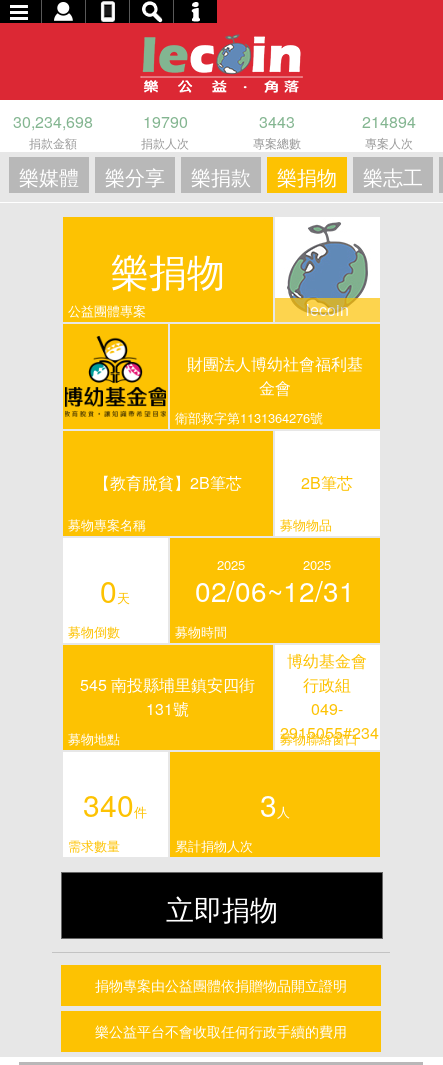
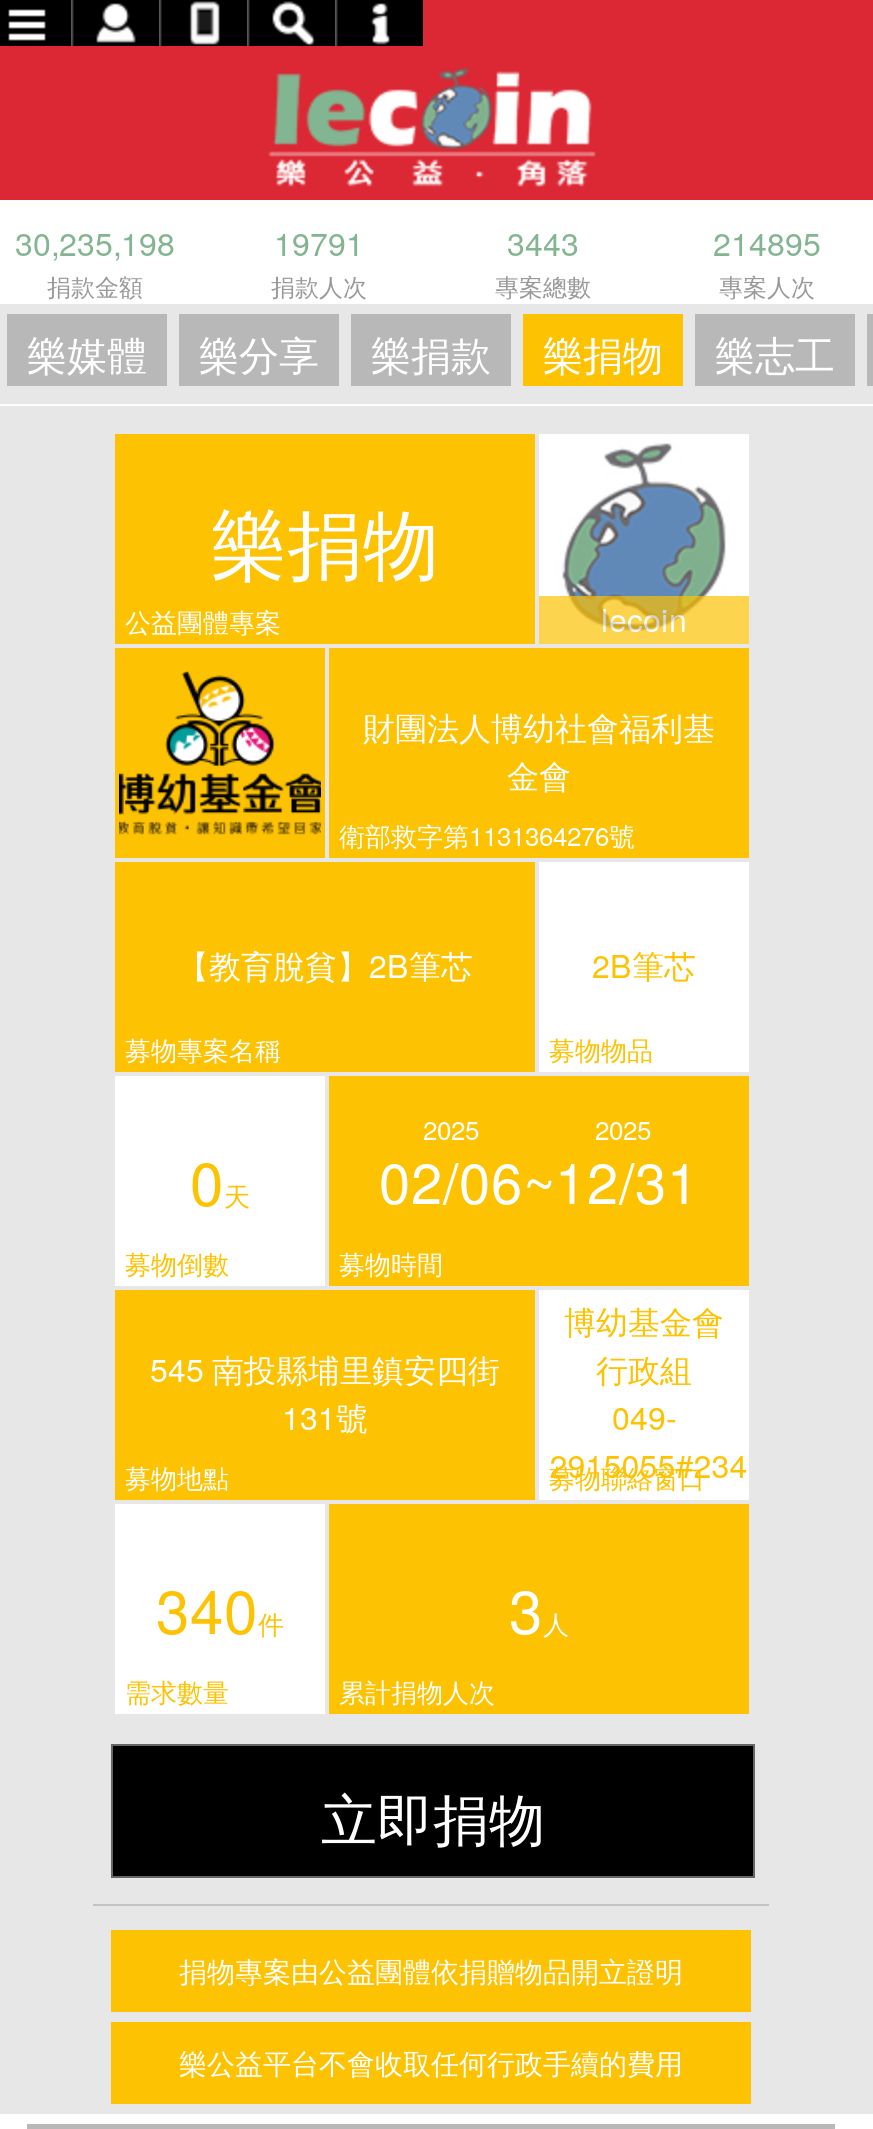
[13,110,93,133] 30,234,698 -> [15,220,175,266] 30,235,198
[142,110,187,133] 19790 -> [274,220,364,266] 19791
[362,110,416,133] 214894 -> [713,220,821,266] 214895

